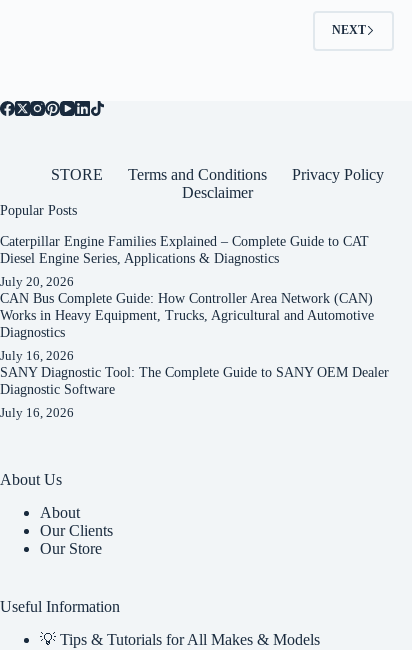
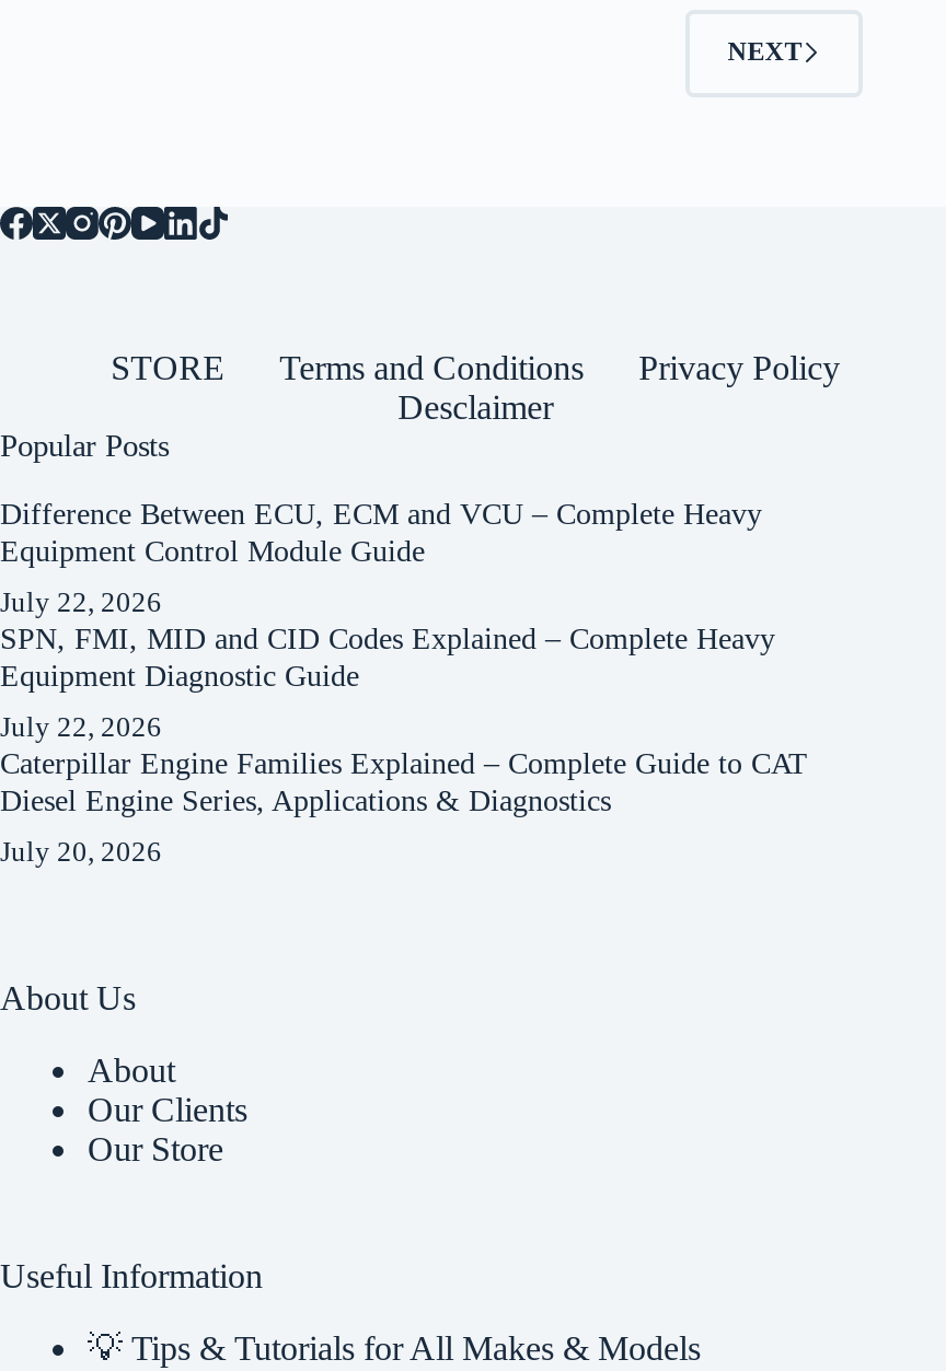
none -> [0,496,775,744] Difference Between ECU, ECM and VCU – Complete Heavy | Equipment Control Module Guide | July 22, 2026 | SPN, FMI, MID and CID Codes Explained – Complete Heavy | Equipment Diagnostic Guide | July 22, 2026
moved [0,233,369,289] -> [0,746,808,869]: Caterpillar Engine Families Explained – Complete Guide to CAT | Diesel Engine Series, Applications & Diagnostics | July 20, 2026
[0,290,389,420] CAN Bus Complete Guide: How Controller Area Network (CAN) | Works in Heavy Equipment, Trucks, Agricultural and Automotive | Diagnostics | July 16, 2026 | SANY Diagnostic Tool: The Complete Guide to SANY OEM Dealer | Diagnostic Software | July 16, 2026 -> none

